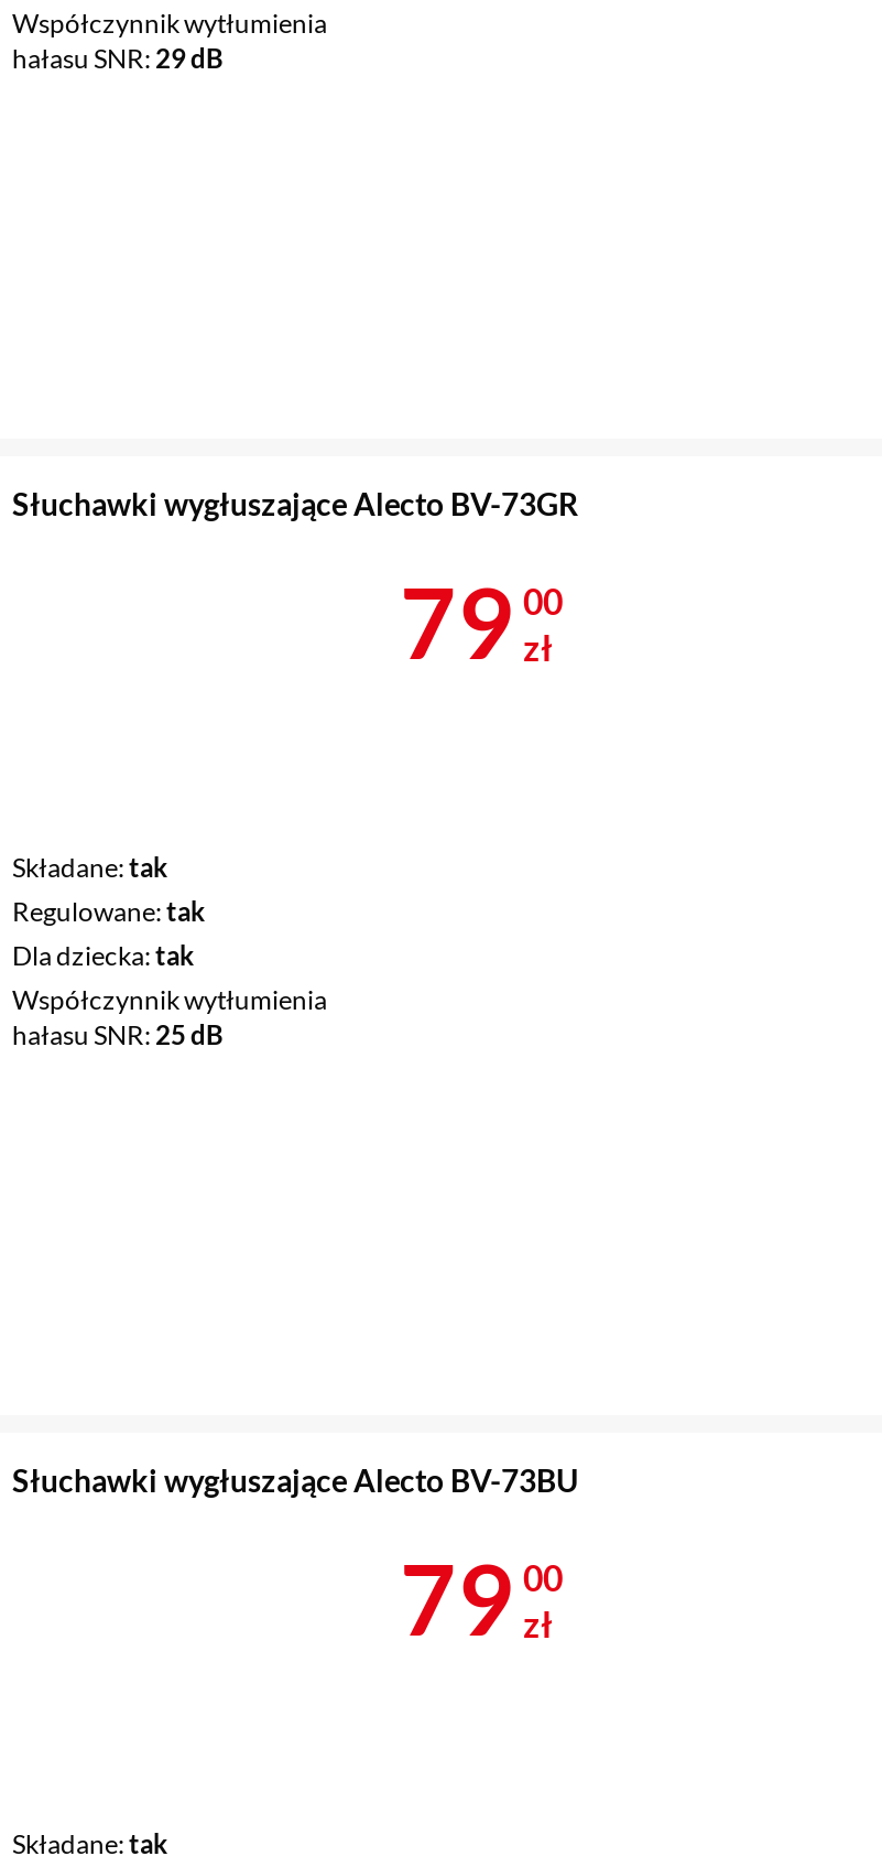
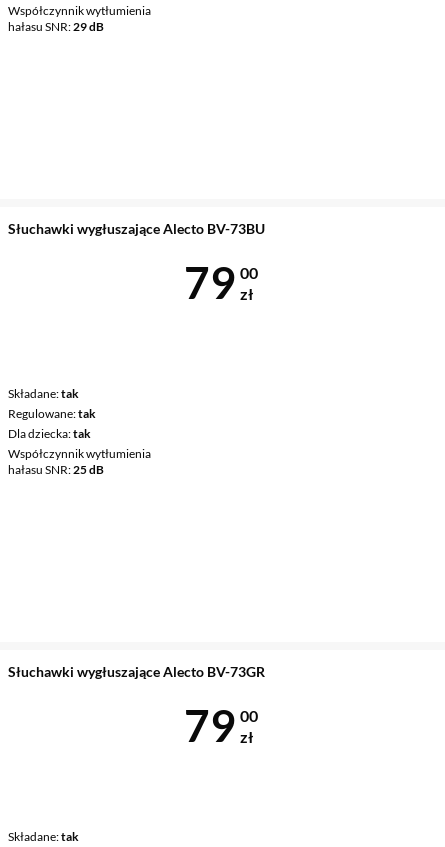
moved [12,485,578,522] -> [8,663,265,680]: Słuchawki wygłuszające Alecto BV-73GR
moved [12,1461,578,1499] -> [8,220,265,237]: Słuchawki wygłuszające Alecto BV-73BU

